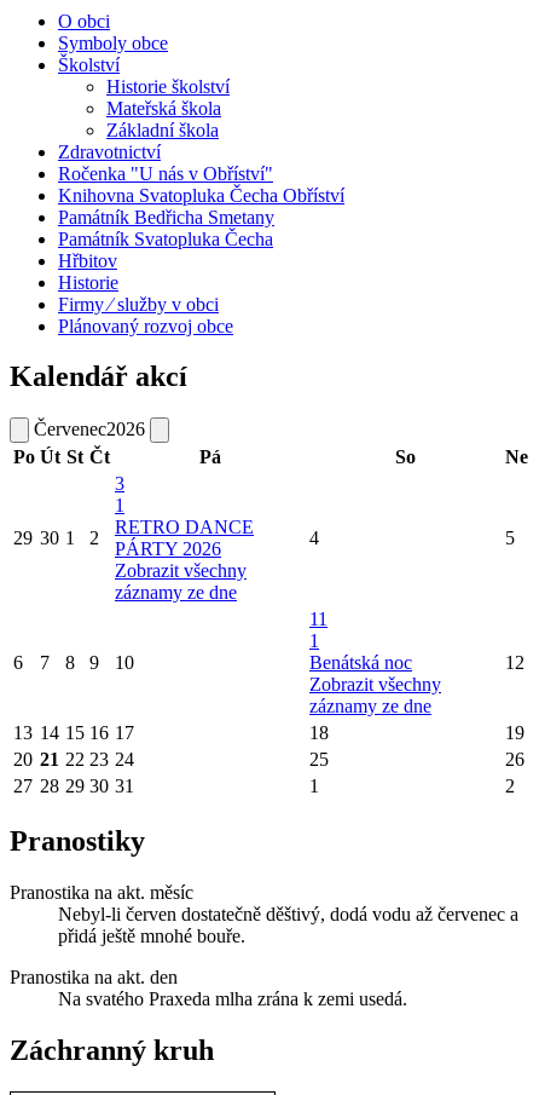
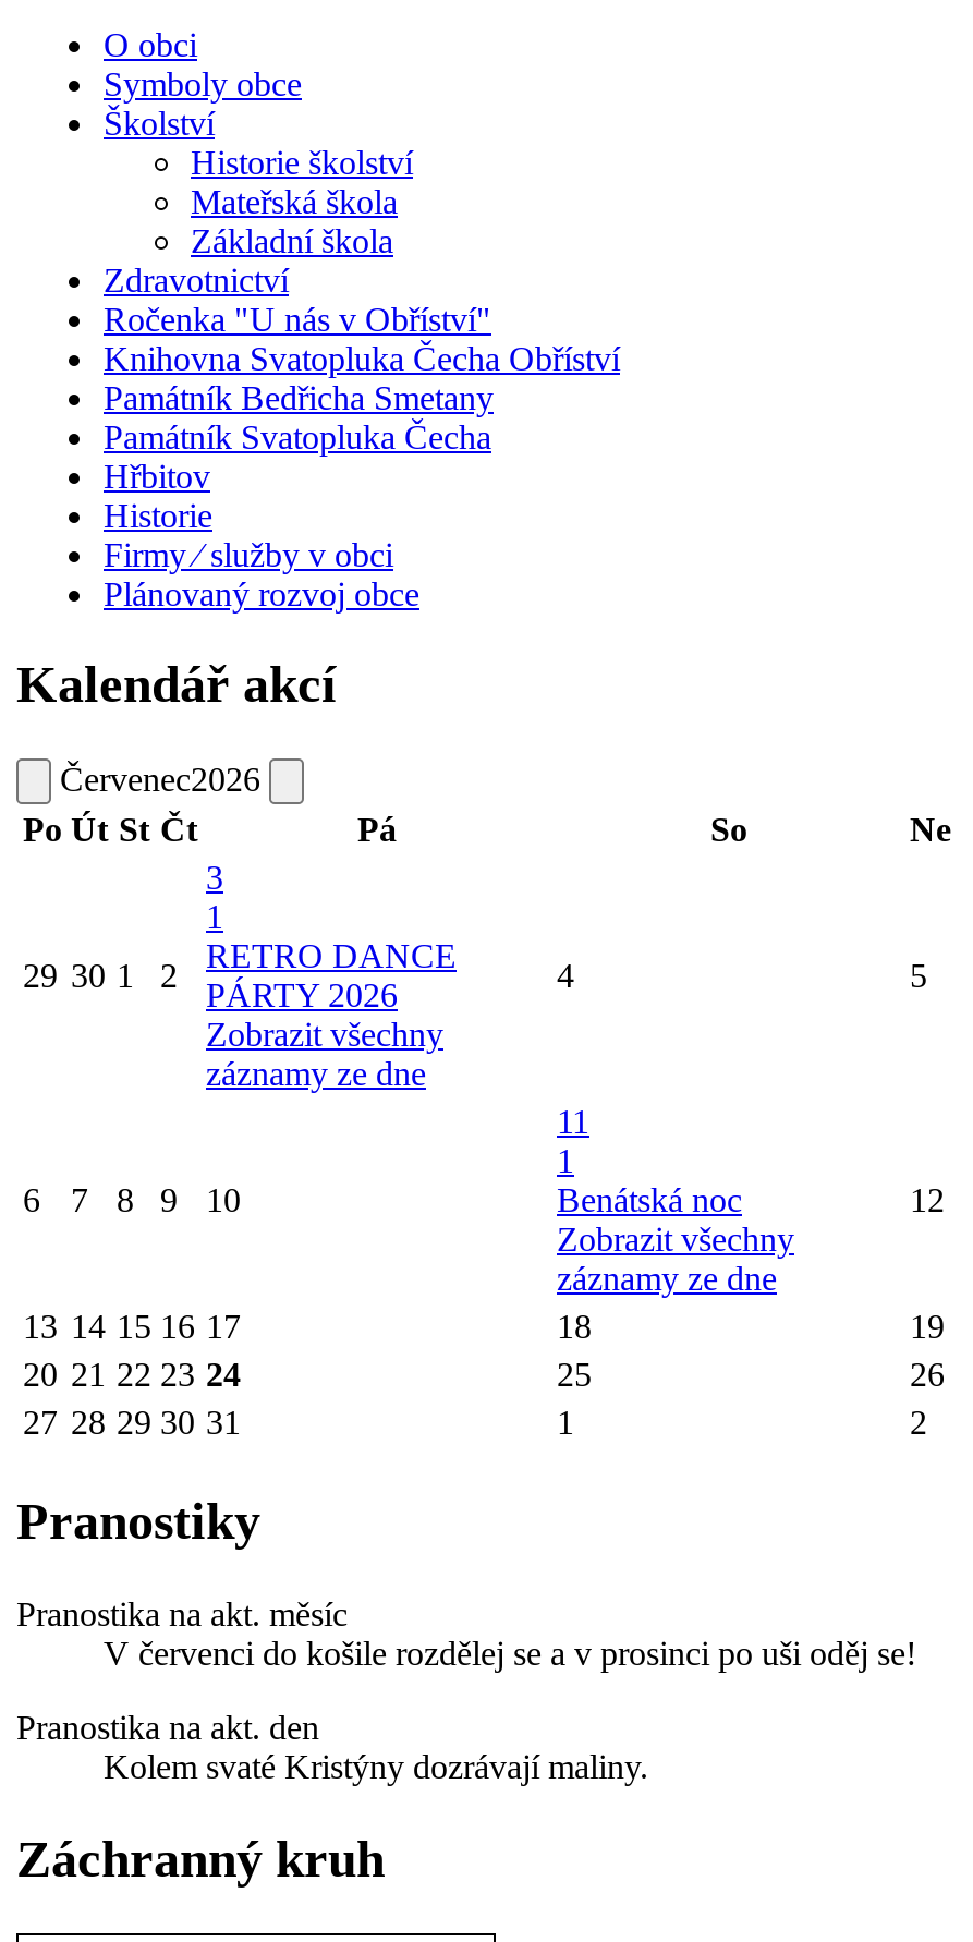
[58,904,518,946] Nebyl-li červen dostatečně děštivý, dodá vodu až červenec a | přidá ještě mnohé bouře. -> [104,1635,916,1672] V červenci do košile rozdělej se a v prosinci po uši oděj se!
[58,989,407,1009] Na svatého Praxeda mlha zrána k zemi usedá. -> [104,1748,648,1786] Kolem svaté Kristýny dozrávají maliny.

